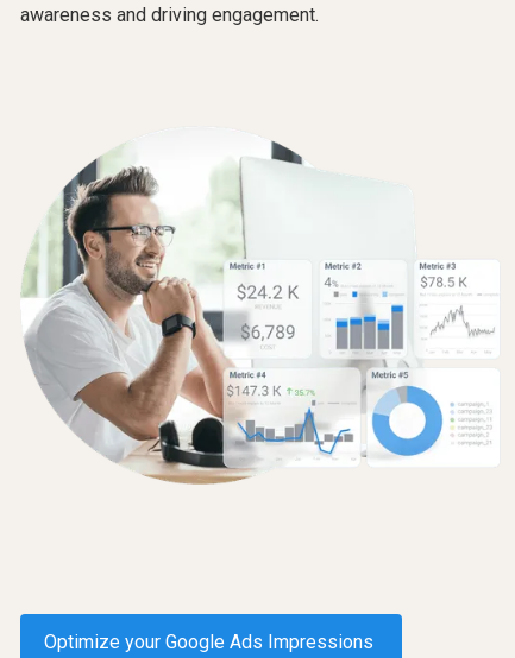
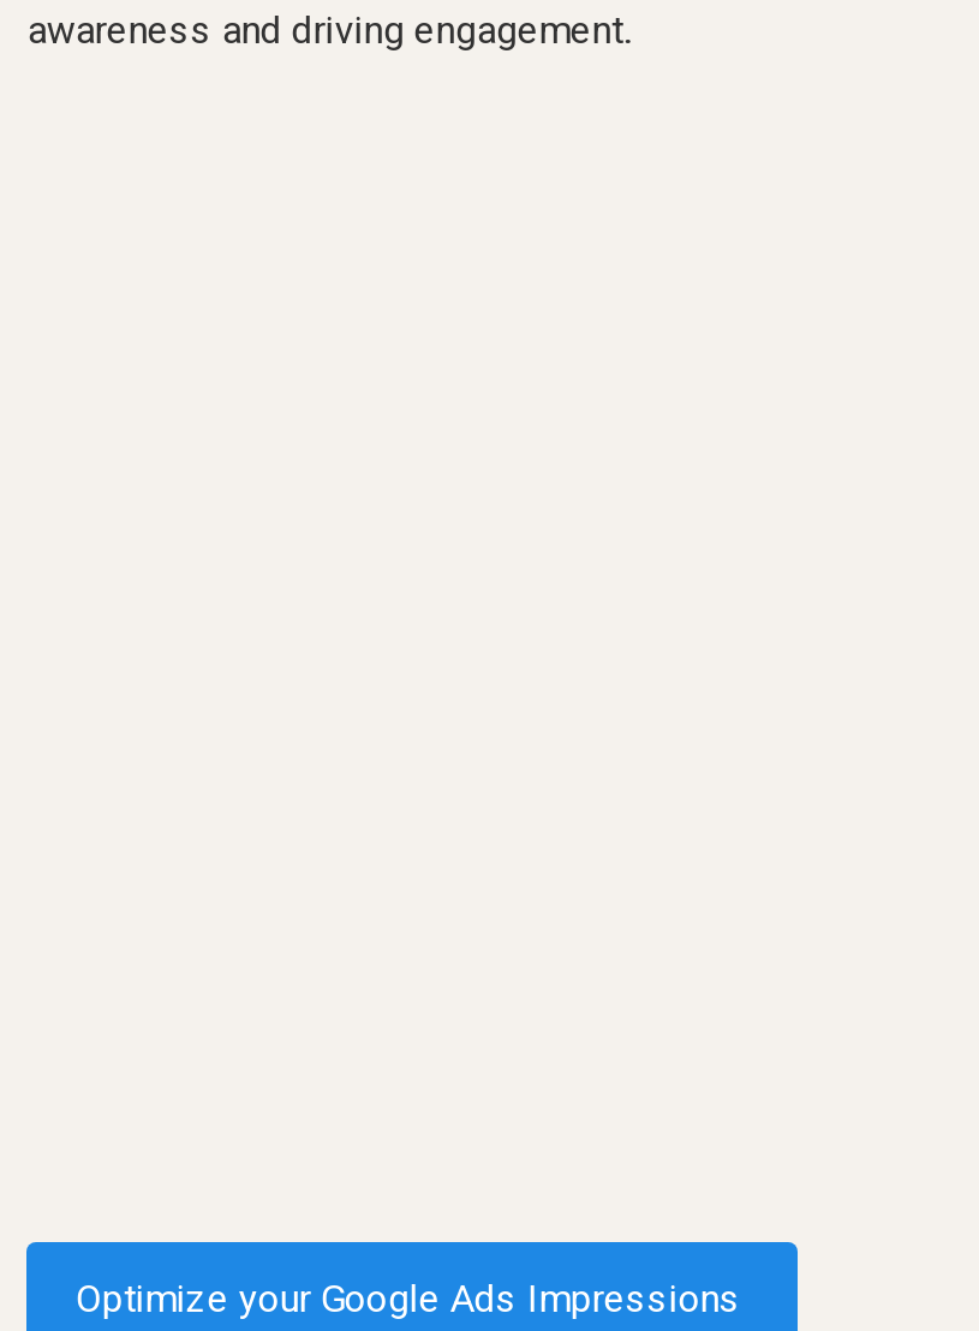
[21,140,492,485] [image] -> none

